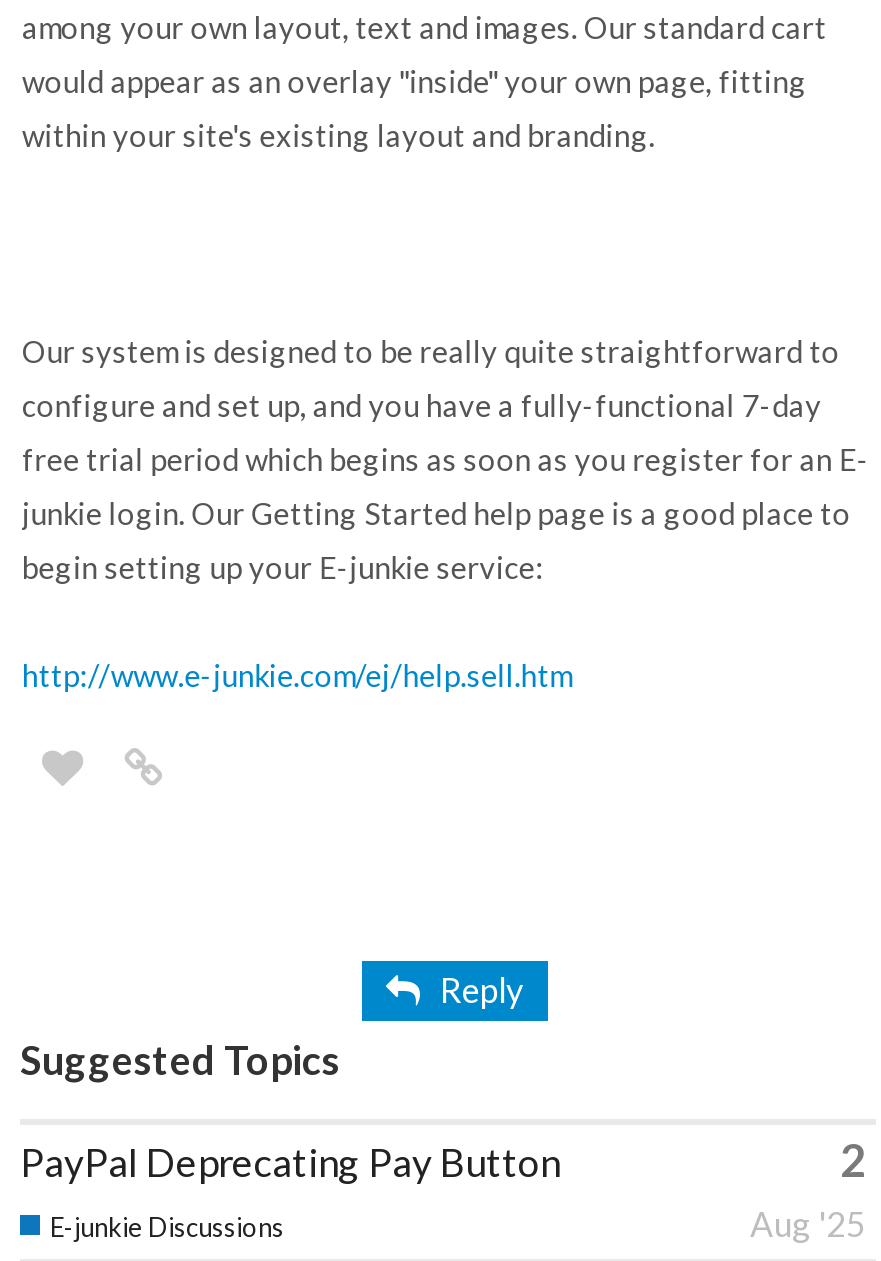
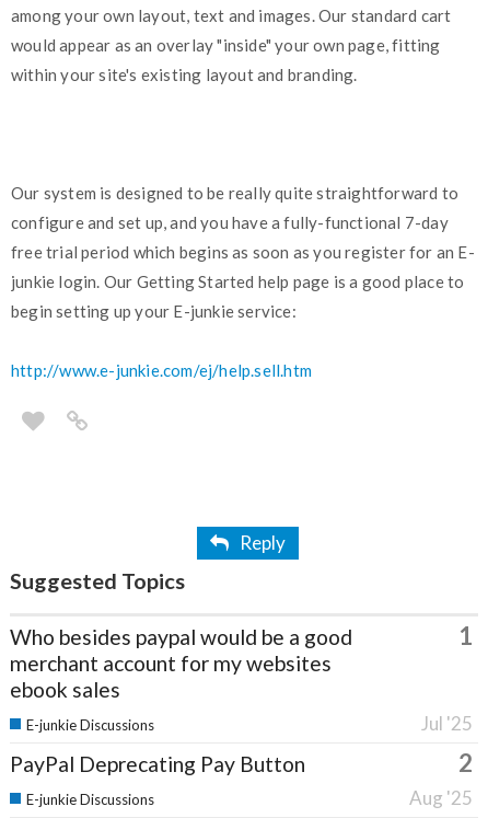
none -> [10,624,352,702] Who besides paypal would be a good | merchant account for my websites | ebook sales
none -> [26,621,473,735] 1 | Jul '25 | E-junkie Discussions

